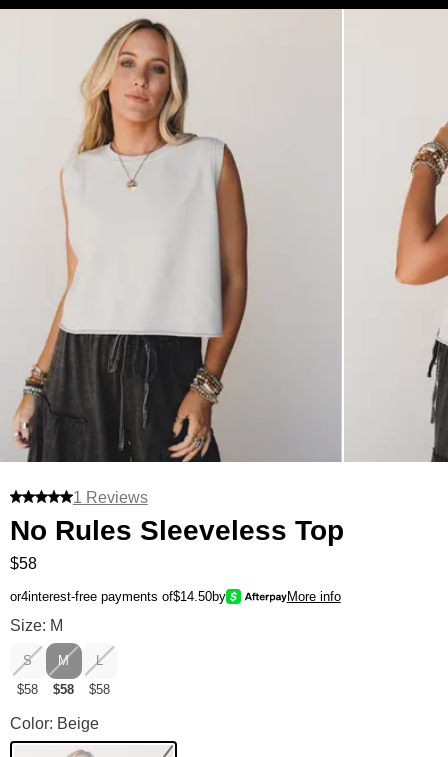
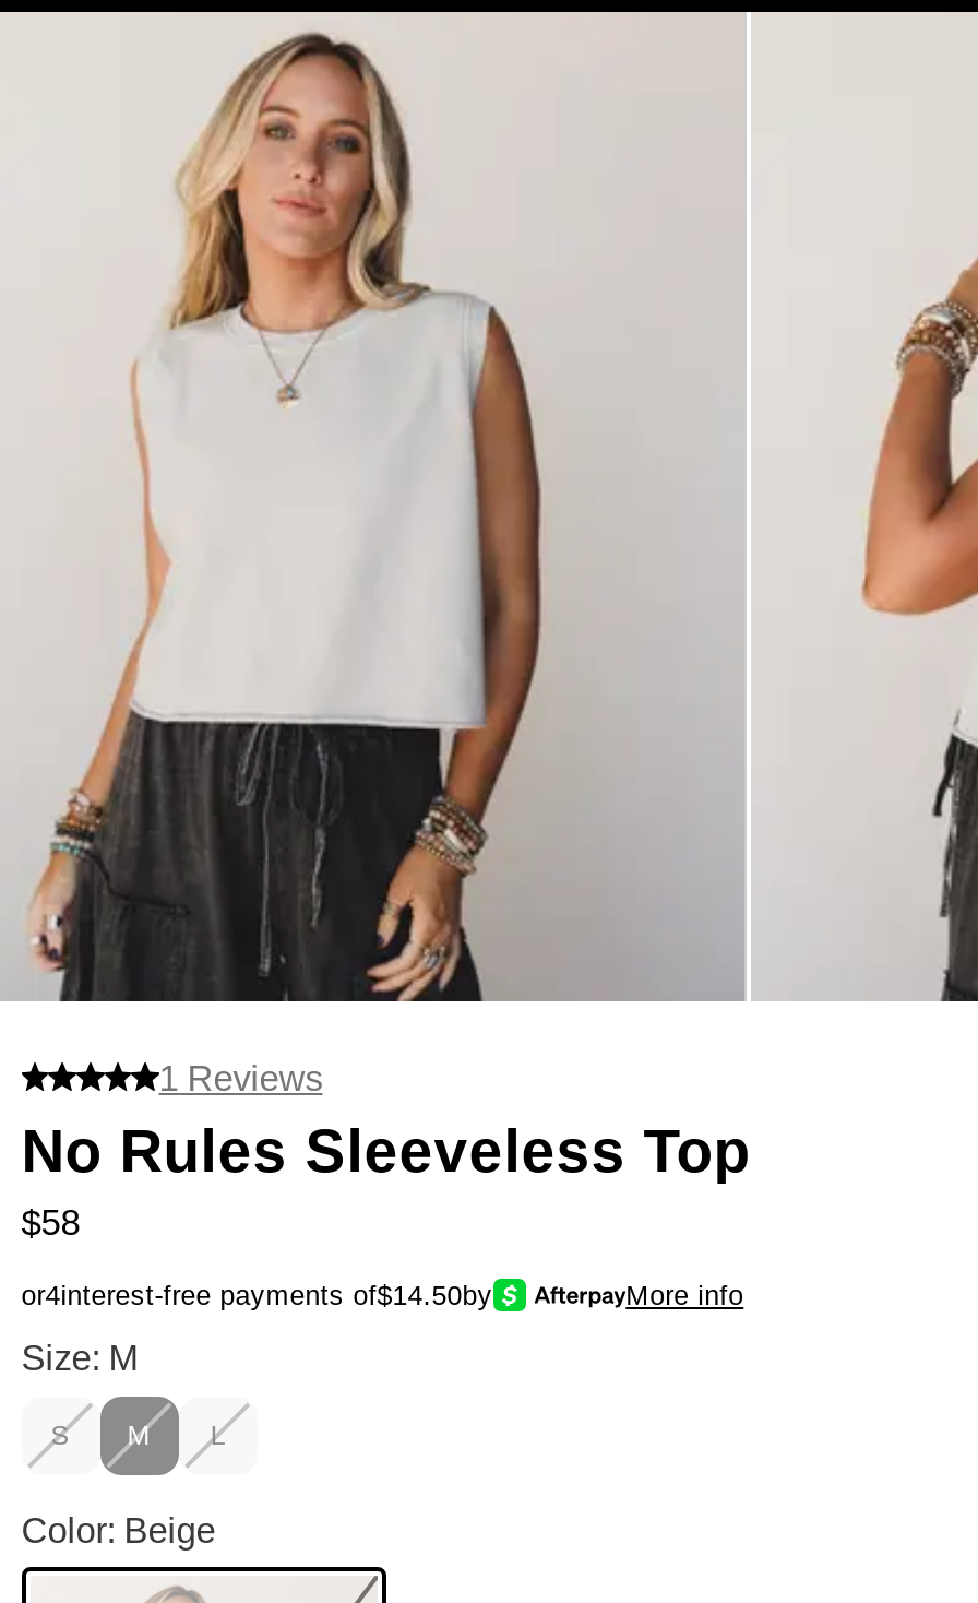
[17,683,38,697] $58 -> none
[53,683,74,697] $58 -> none
[89,683,110,697] $58 -> none

